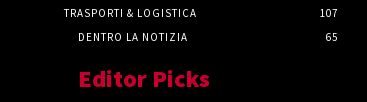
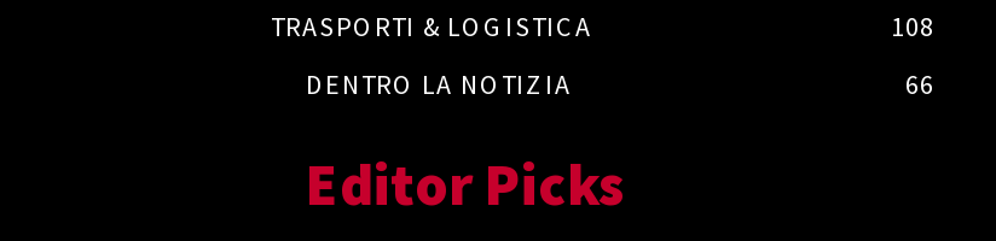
[320,6,338,20] 107 -> [891,10,934,44] 108
[326,30,338,44] 65 -> [905,68,934,102] 66

